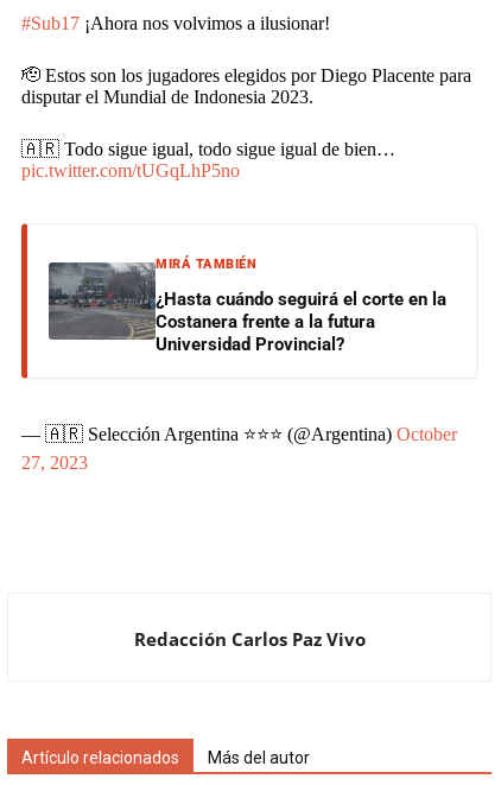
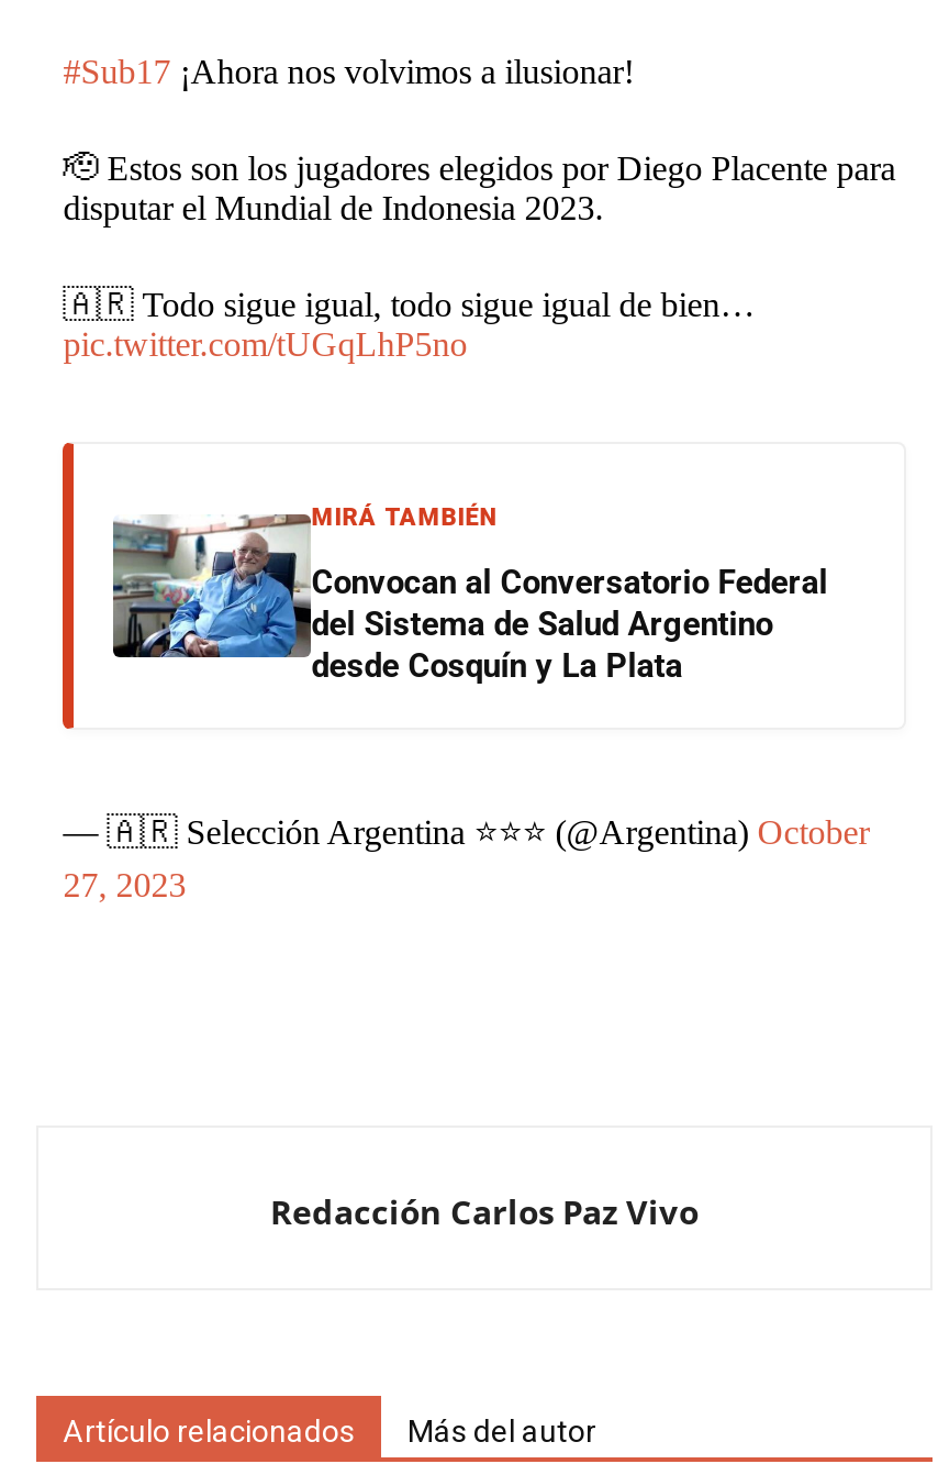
[47,261,447,355] [image] | ¿Hasta cuándo seguirá el corte en la | Costanera frente a la futura | Universidad Provincial? -> [111,514,828,686] [image] | Convocan al Conversatorio Federal | del Sistema de Salud Argentino | desde Cosquín y La Plata

